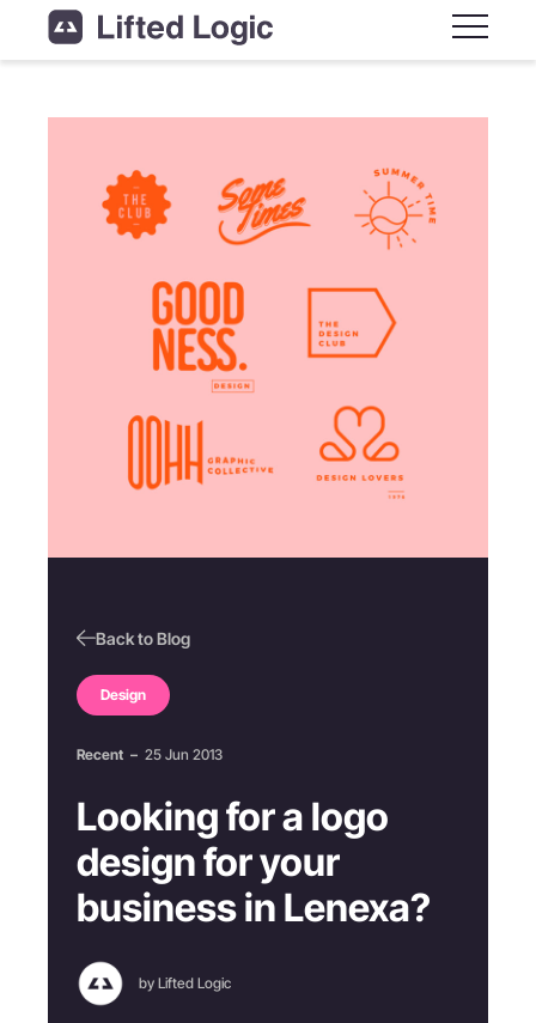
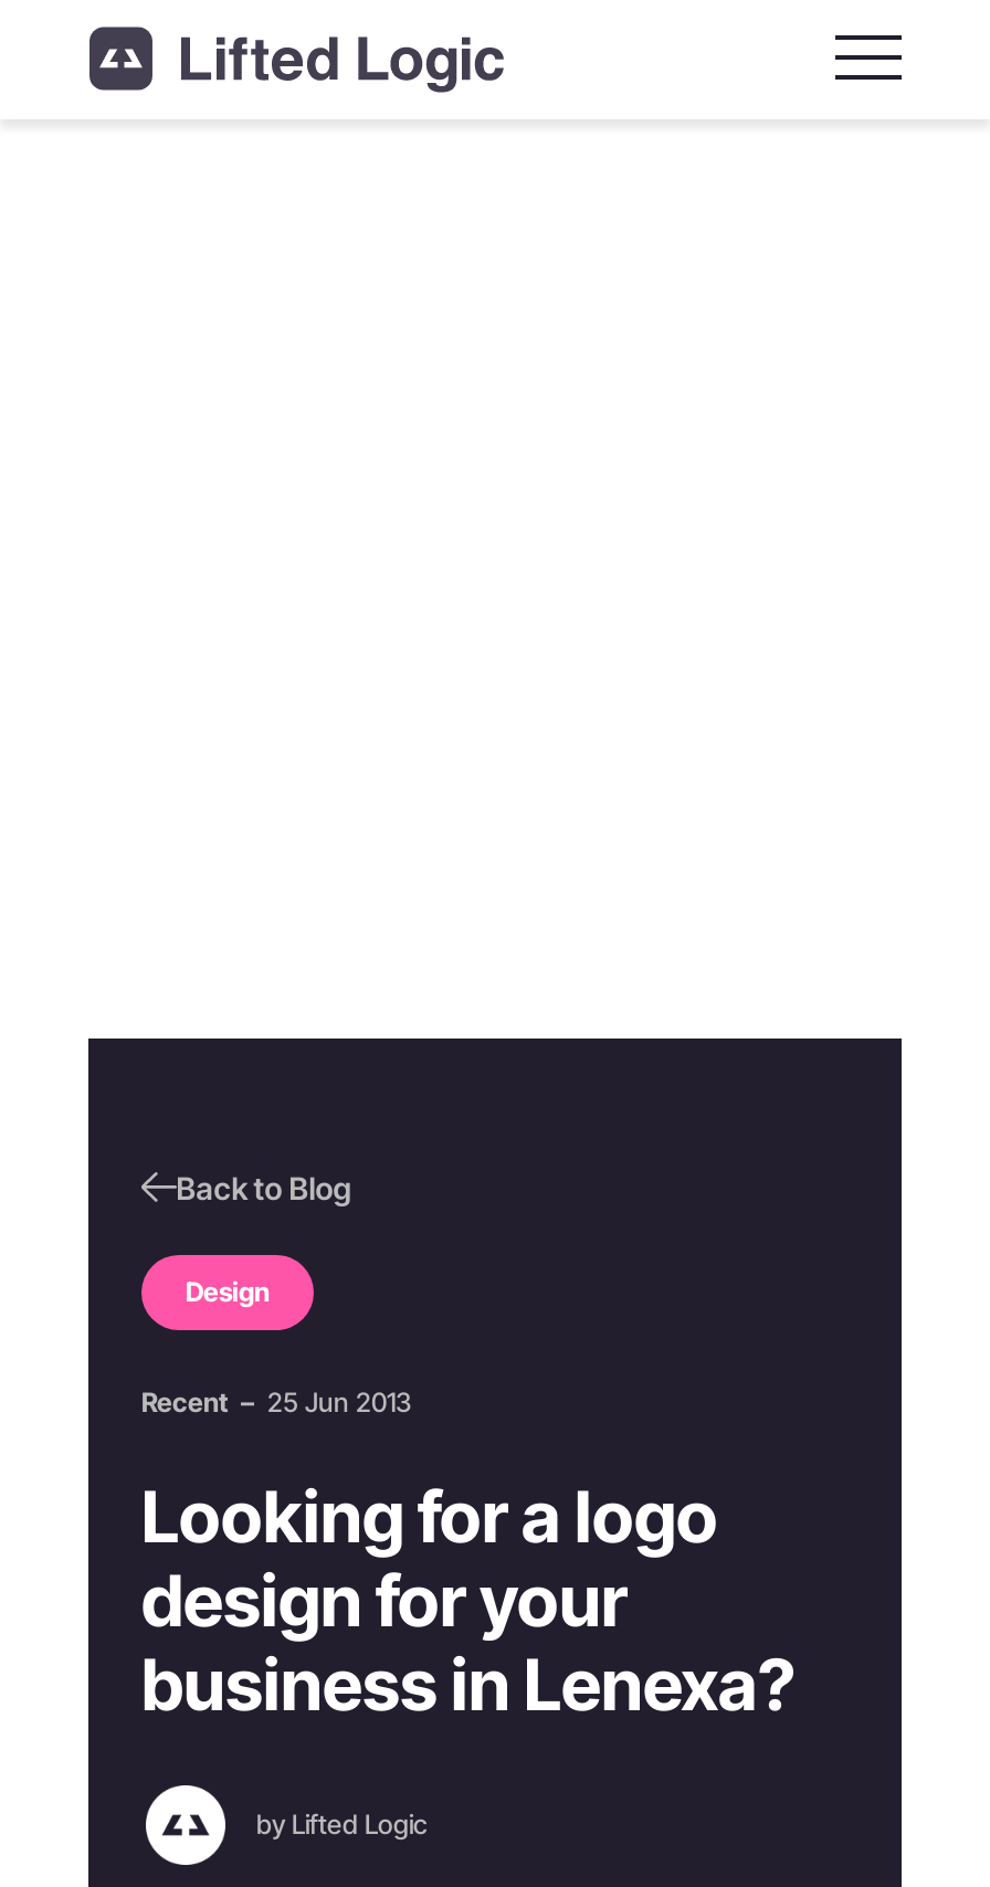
[48,117,488,558] [image] -> none

